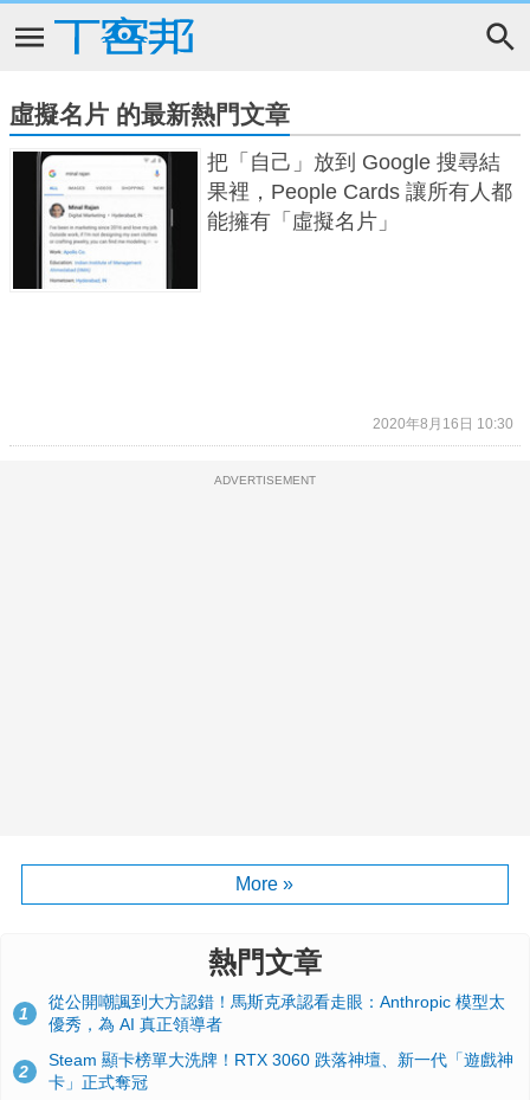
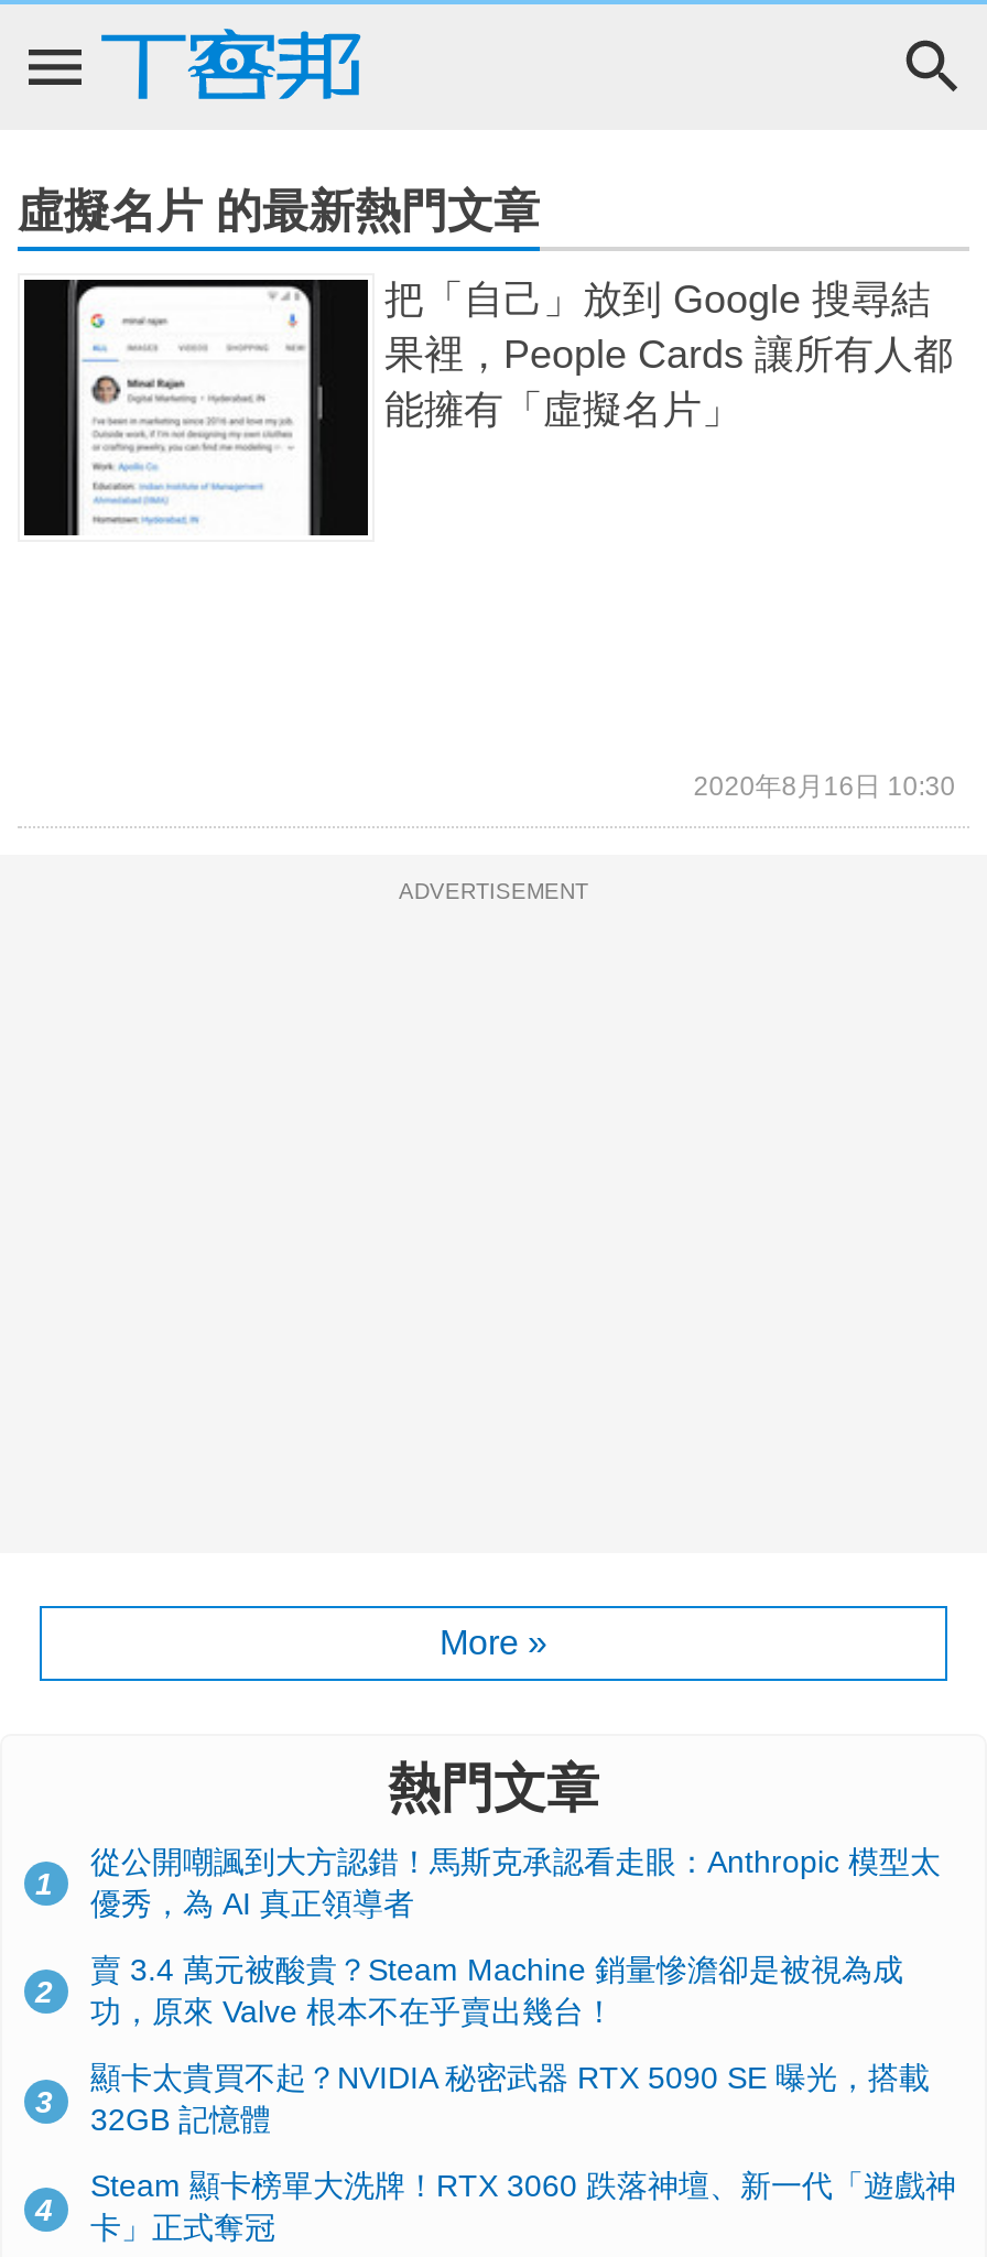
none -> [35,1951,903,2118] 賣 3.4 萬元被酸貴？Steam Machine 銷量慘澹卻是被視為成 | 功，原來 Valve 根本不在乎賣出幾台！ | 3
none -> [35,2060,930,2227] 顯卡太貴買不起？NVIDIA 秘密武器 RTX 5090 SE 曝光，搭載 | 32GB 記憶體 | 4

